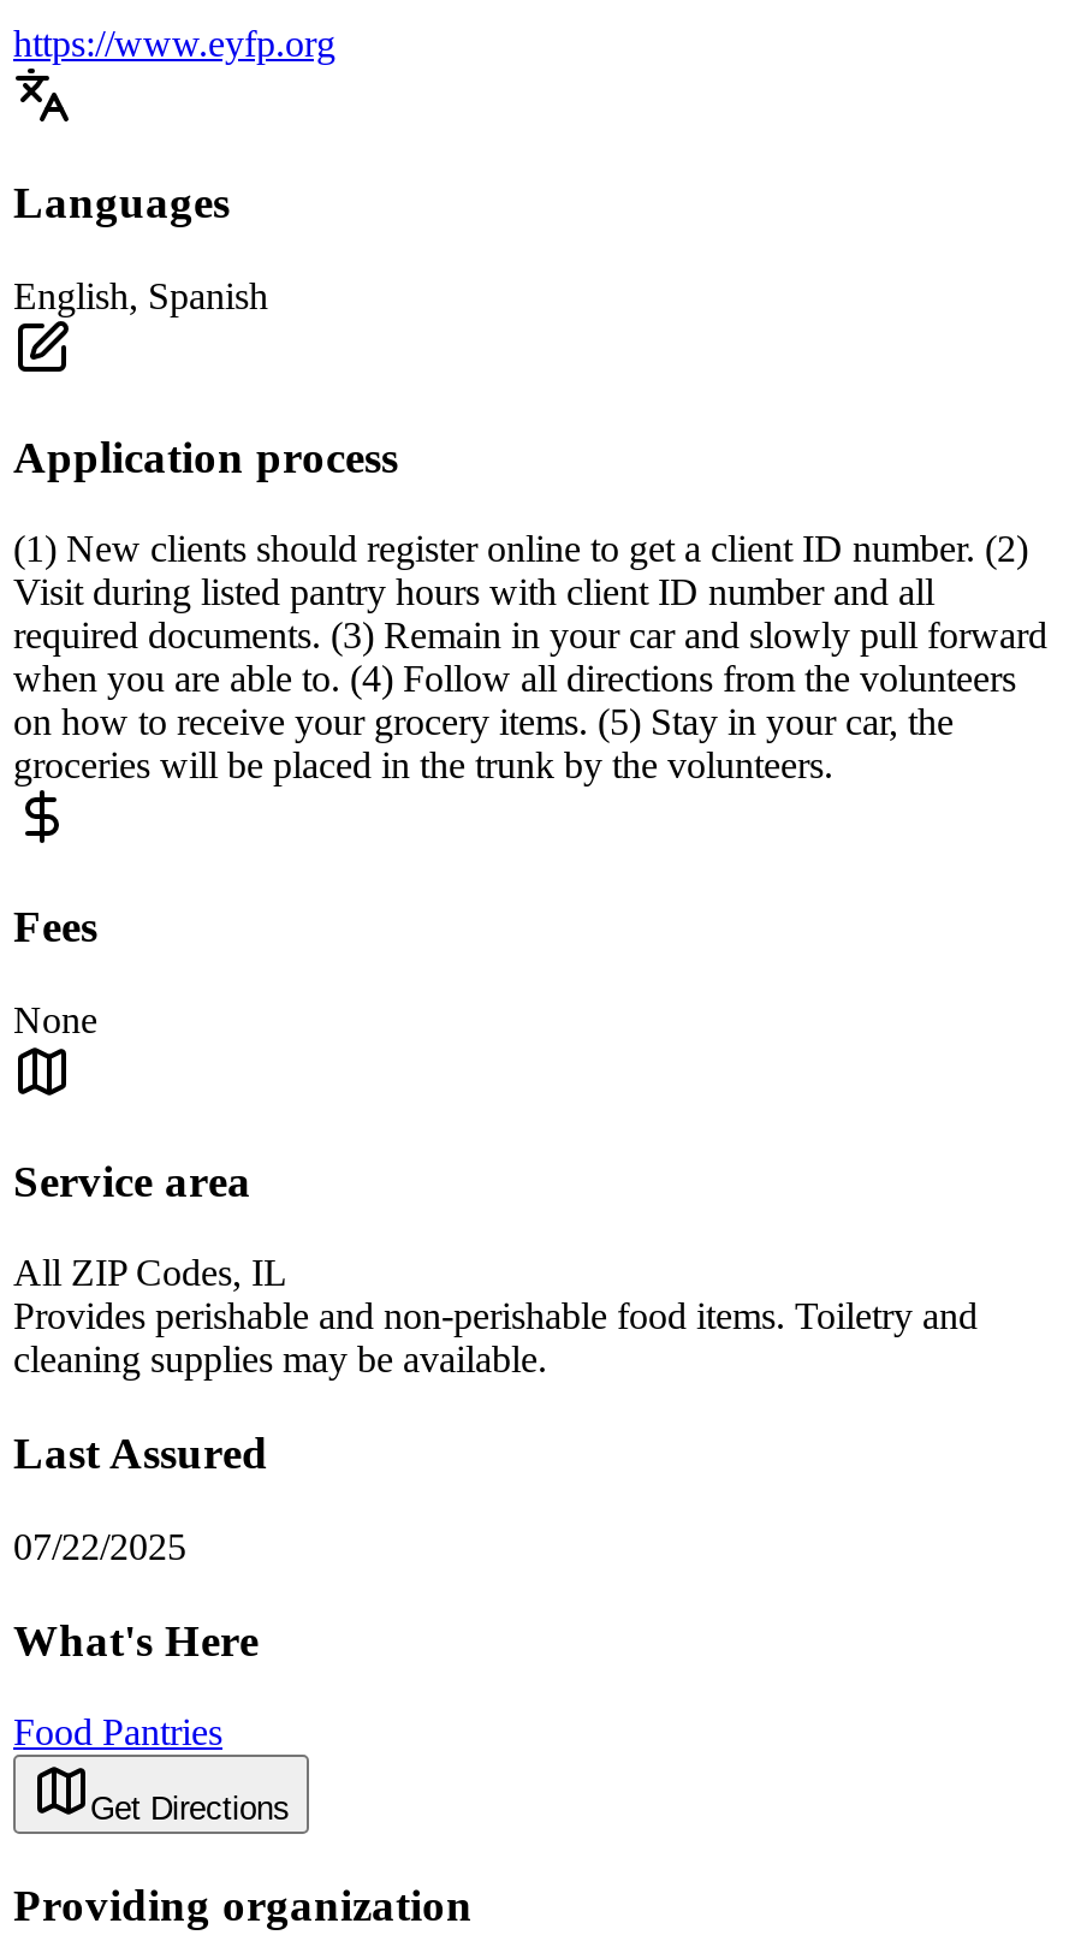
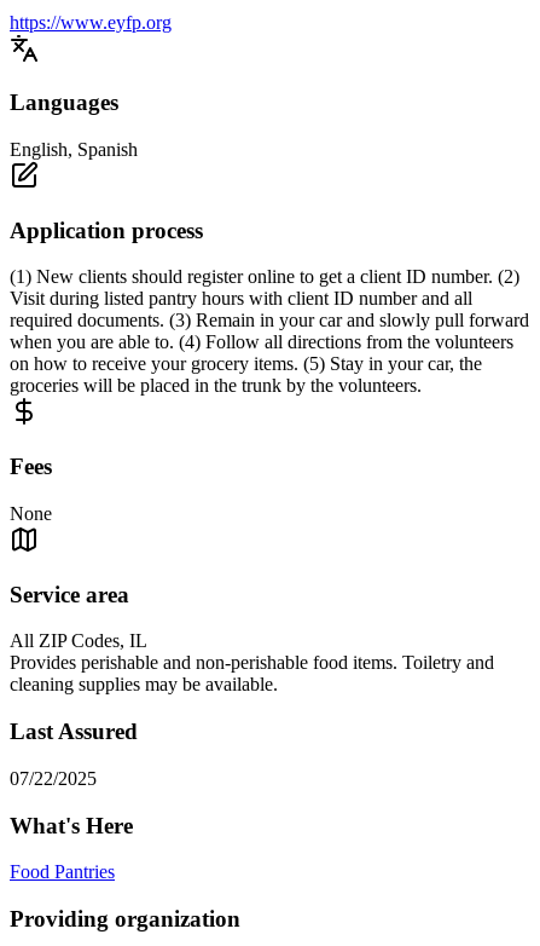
[90,1791,290,1827] Get Directions -> none

